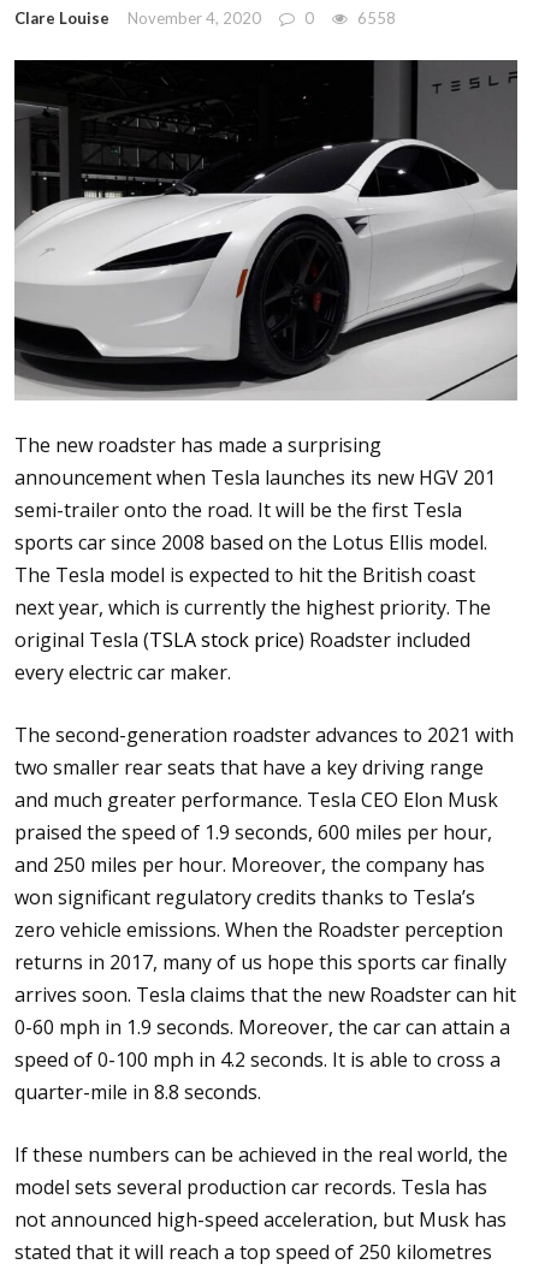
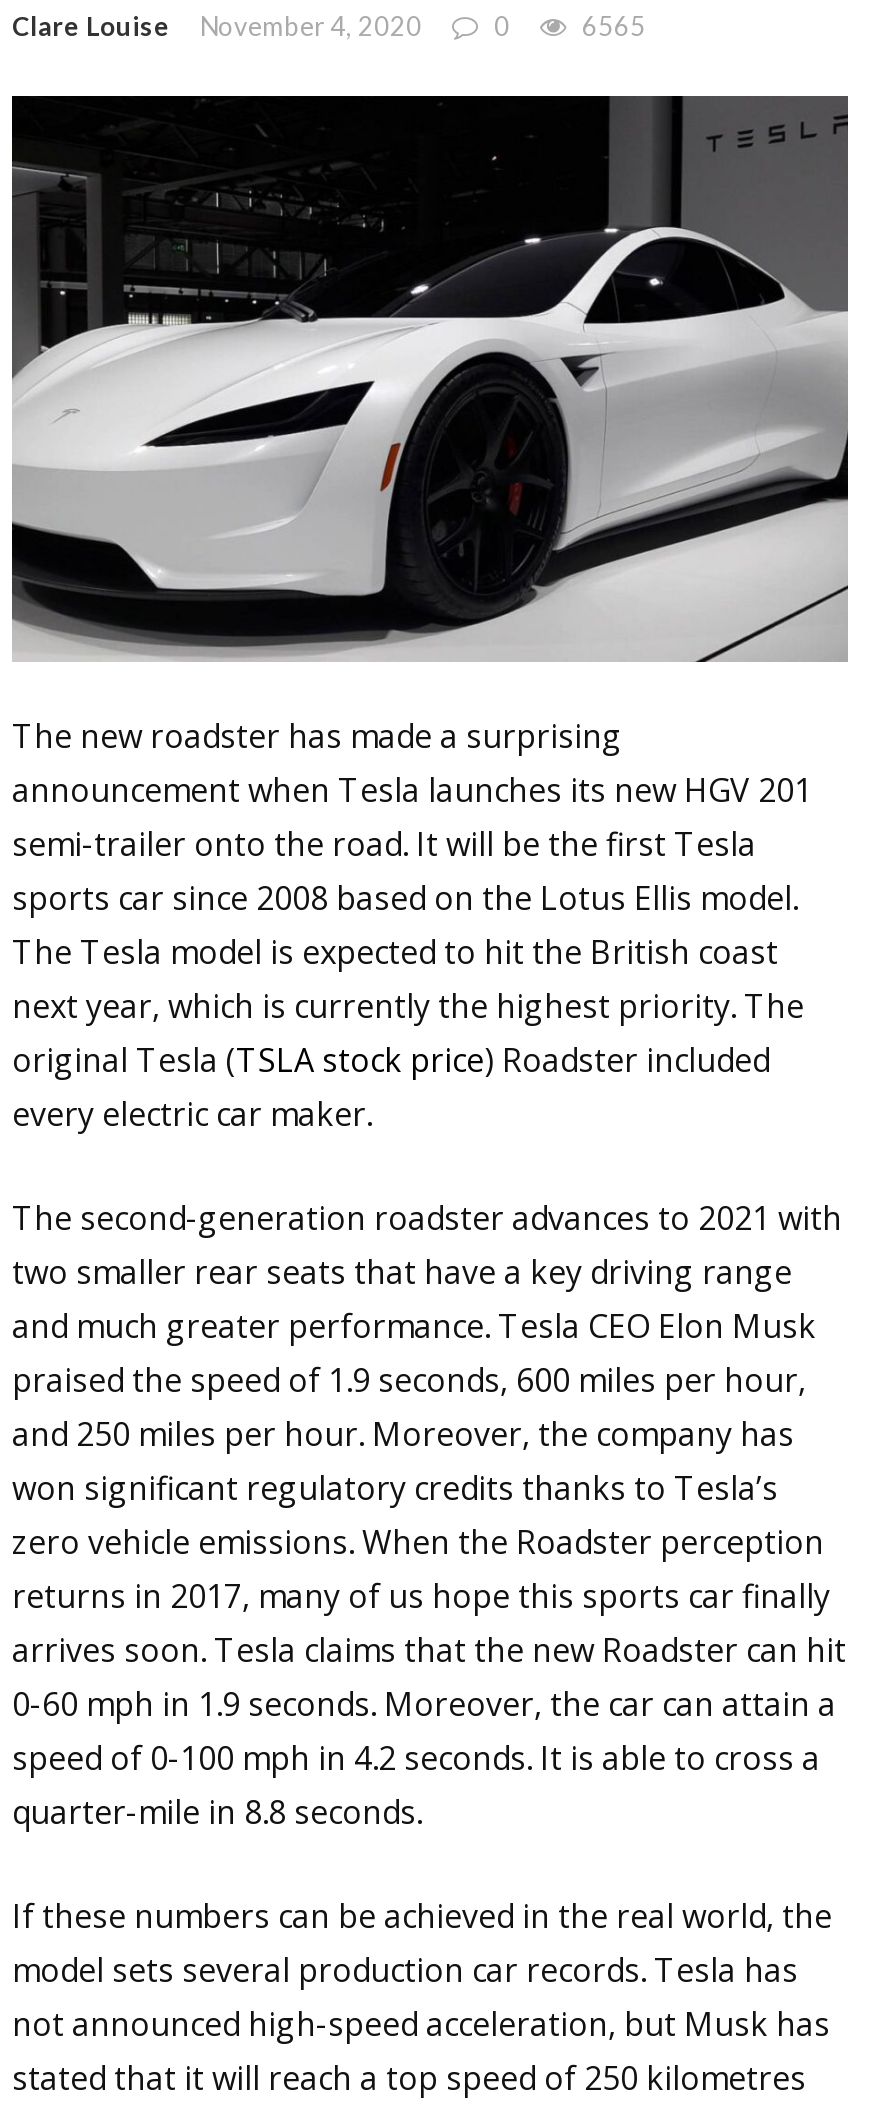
[357,8,396,28] 6558 -> [582,10,646,42] 6565

